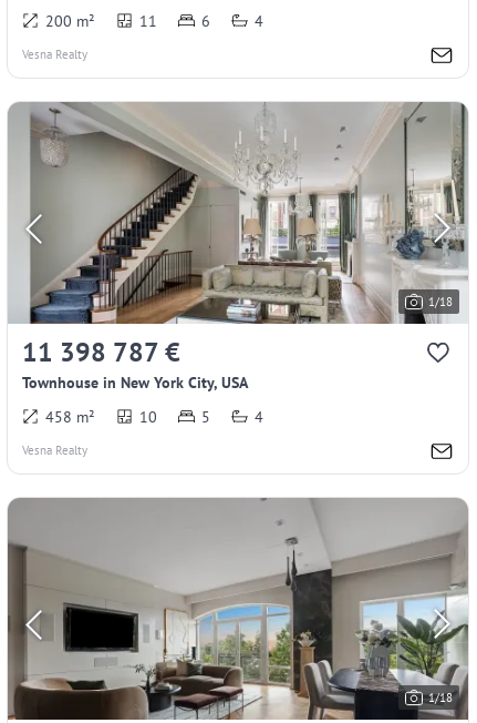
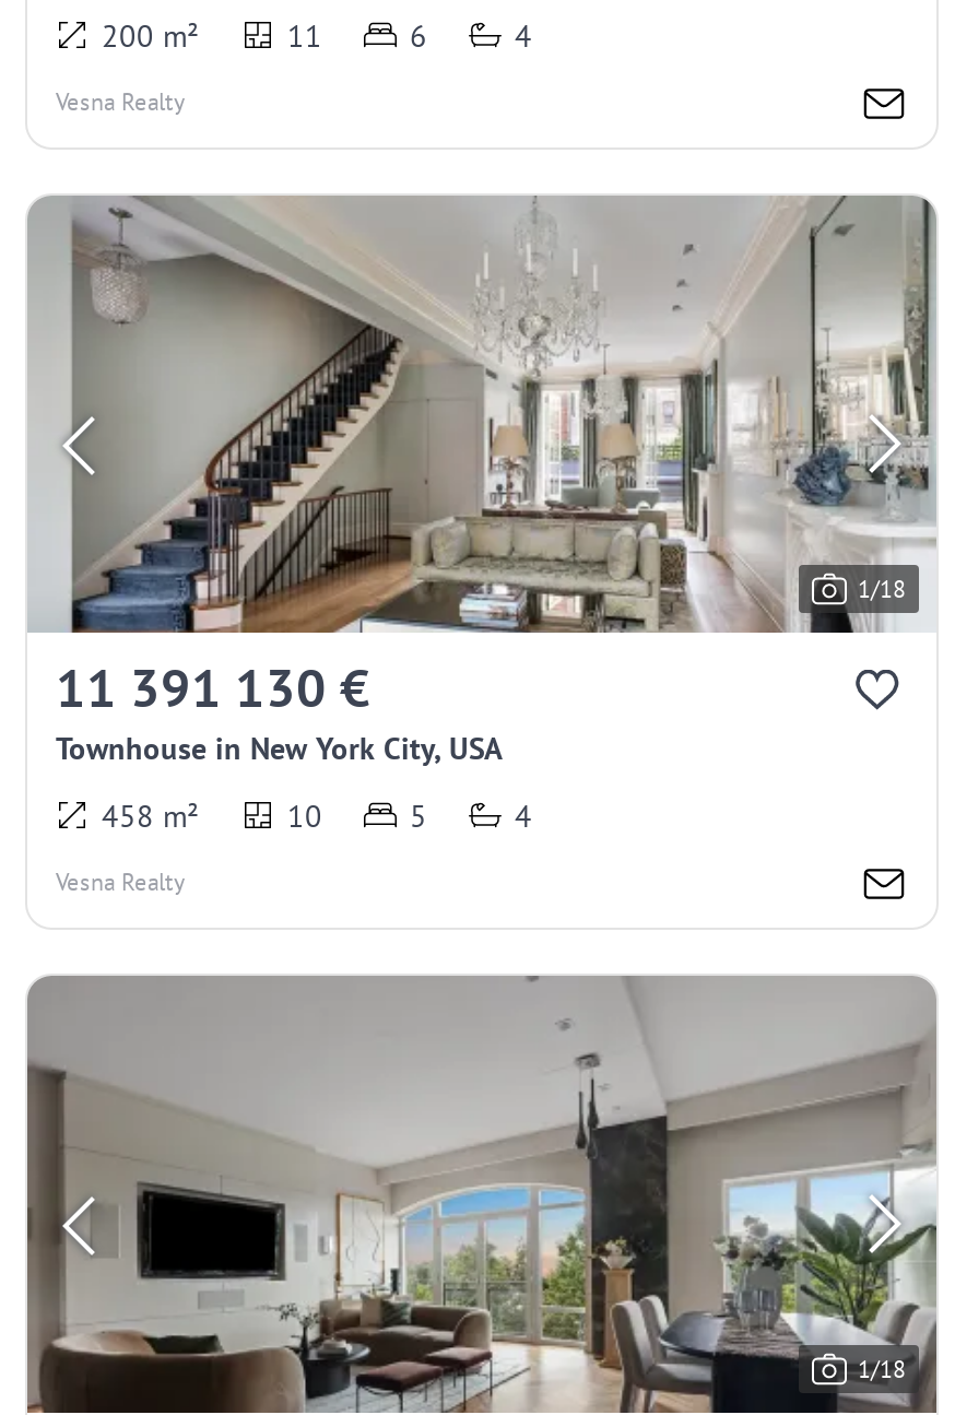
[22,335,180,369] 11 398 787 € -> [56,655,370,722] 11 391 130 €

